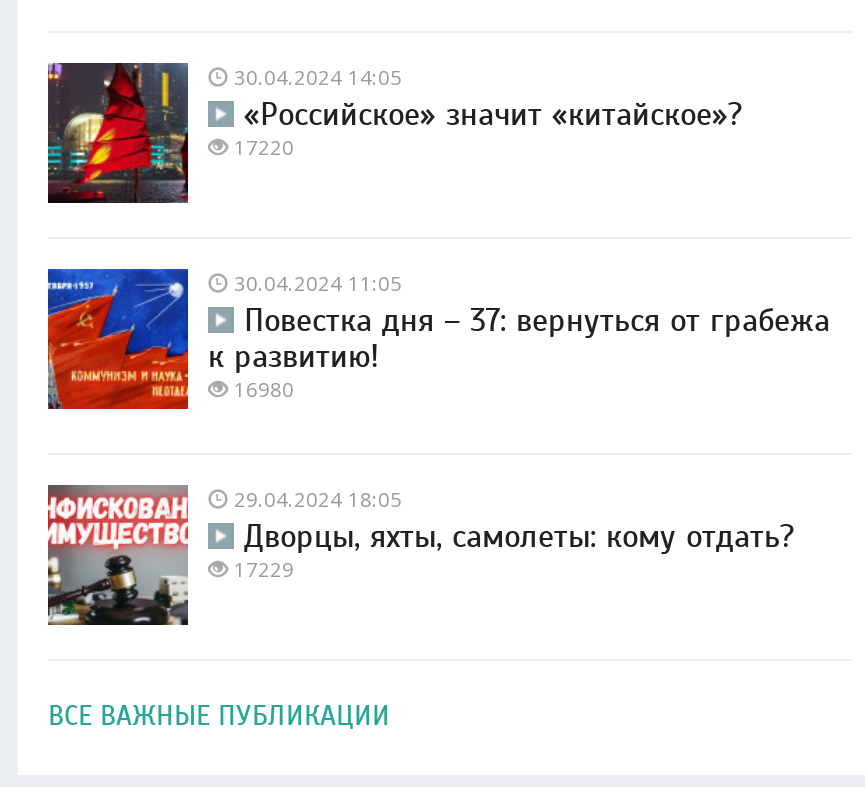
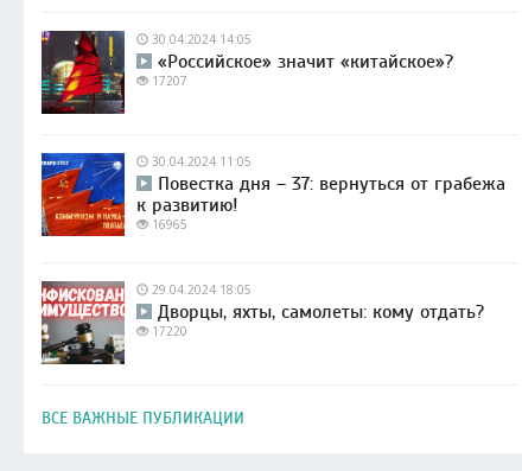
[234,133,294,161] 17220 -> [152,72,187,89] 17207
[234,375,294,403] 16980 -> [152,216,187,233] 16965
[234,555,294,583] 17229 -> [152,323,187,339] 17220

